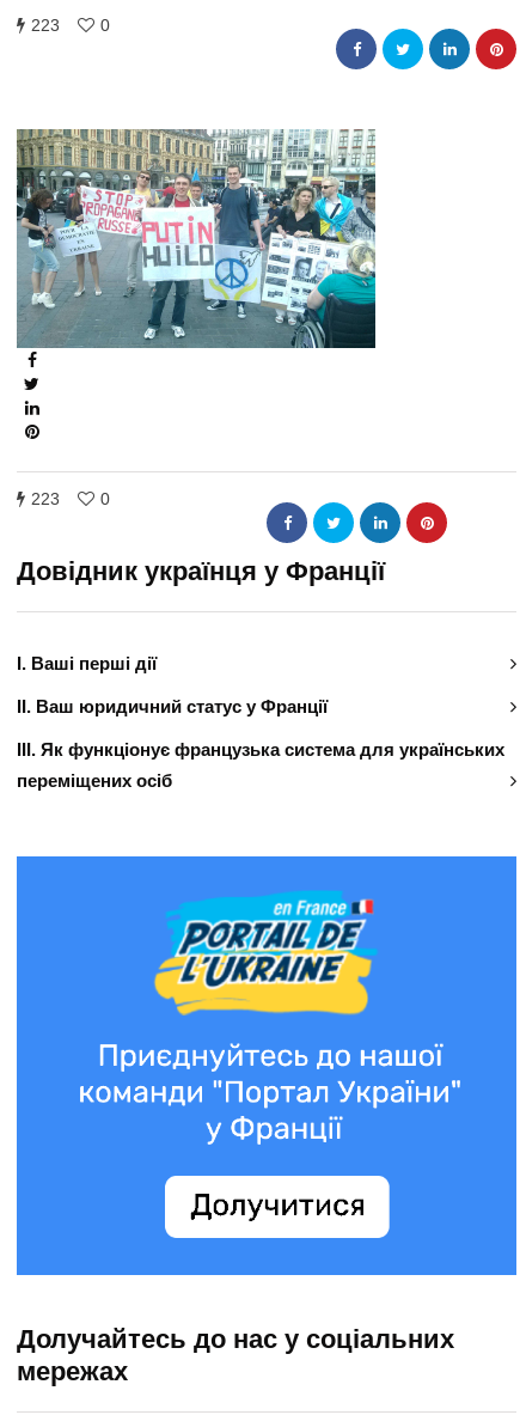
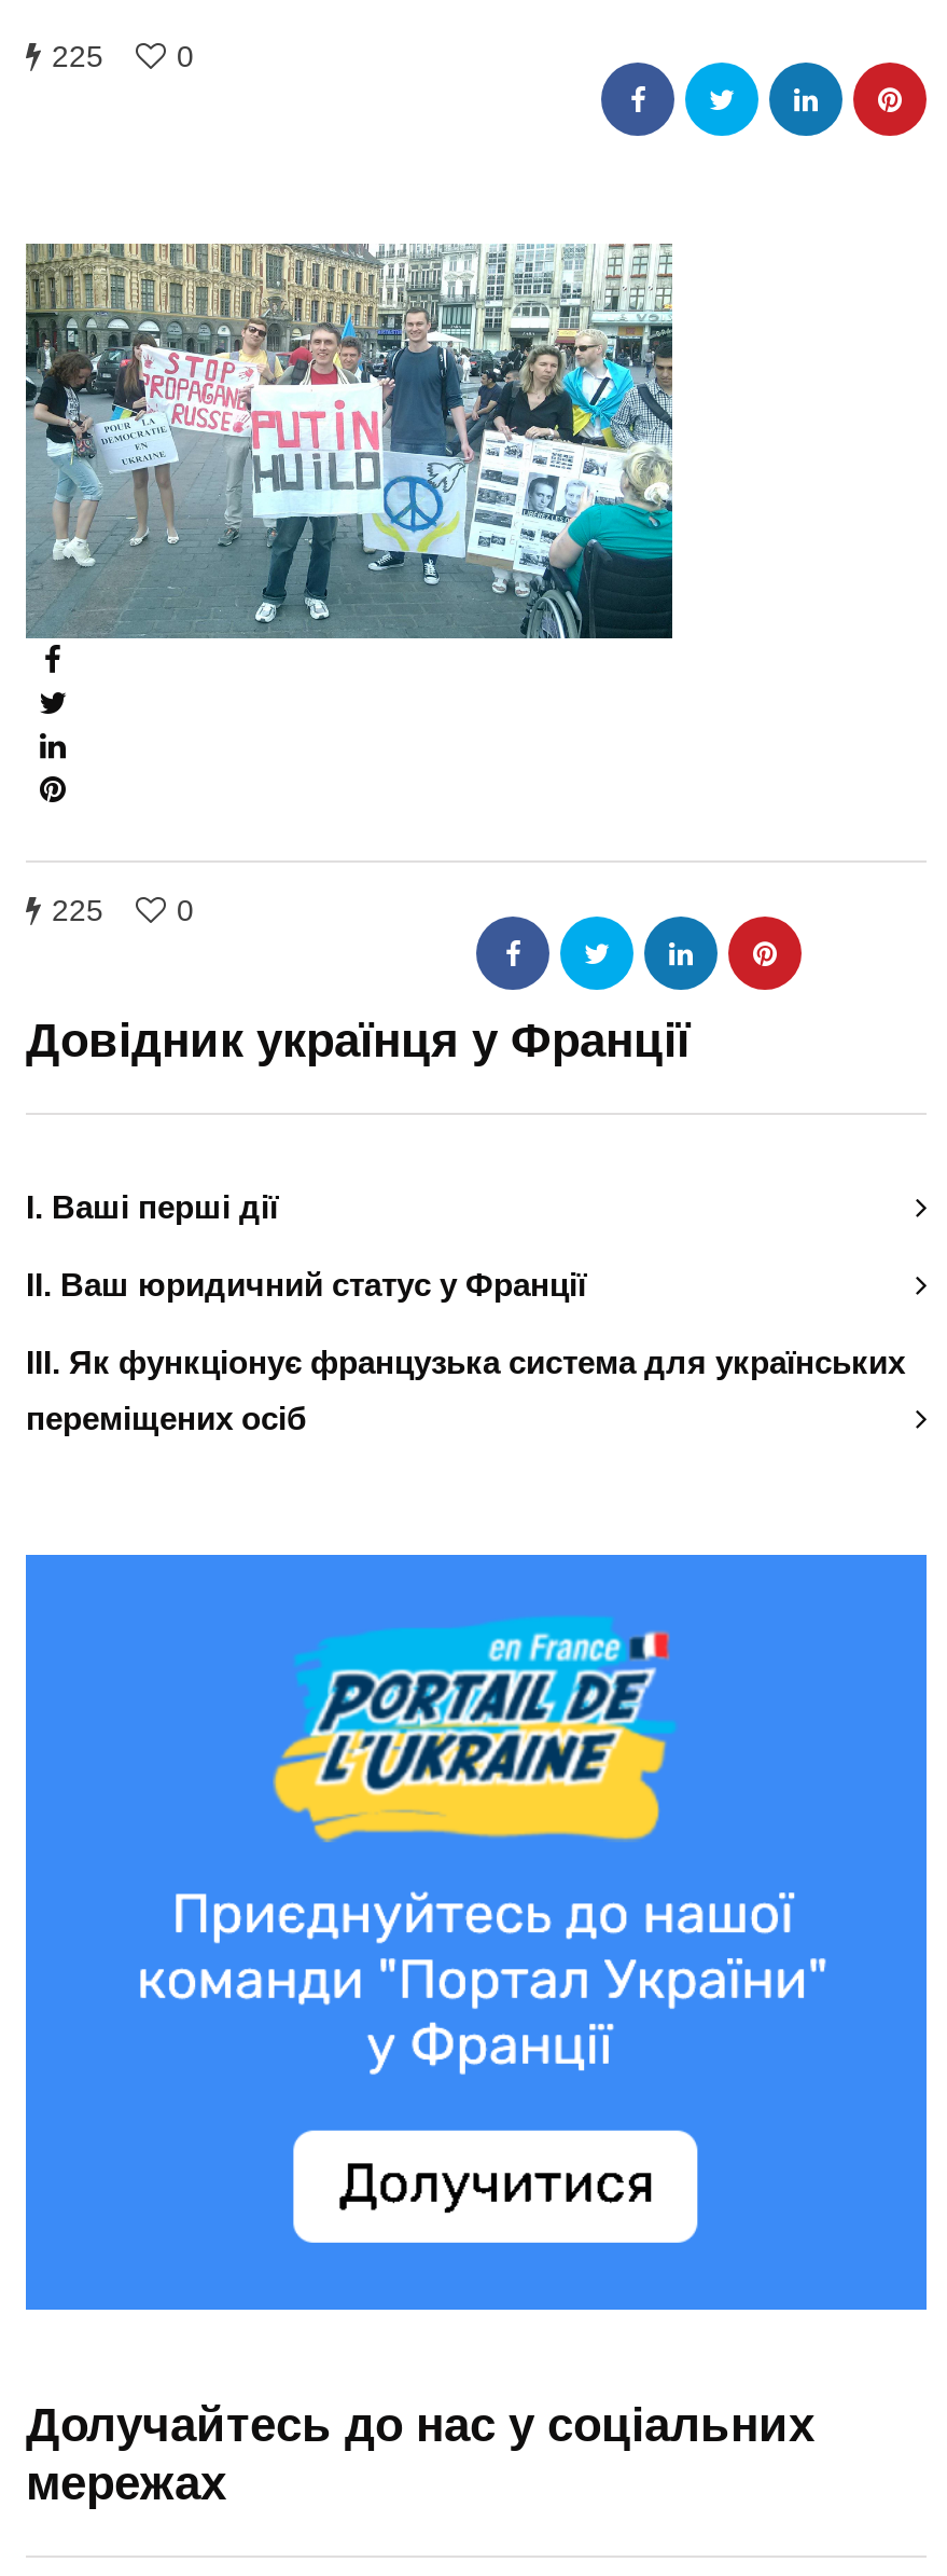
[31,16,60,35] 223 -> [52,39,103,74] 225
[31,489,60,508] 223 -> [52,894,103,928] 225

